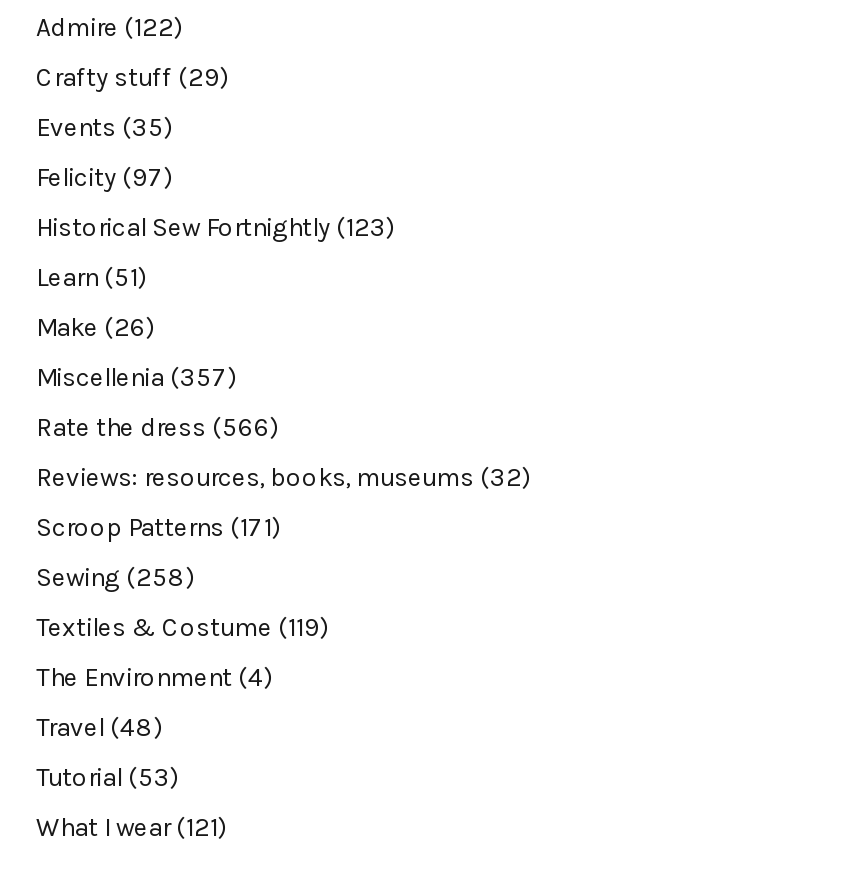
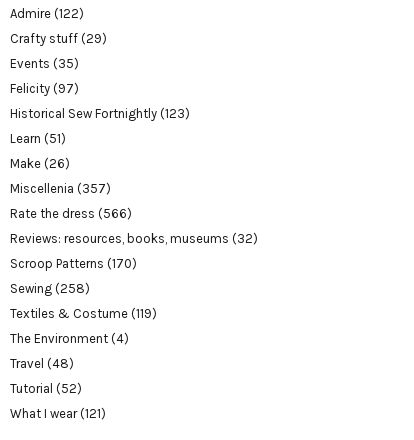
[36,511,282,541] Scroop Patterns (171) -> [10,256,137,271] Scroop Patterns (170)
[36,761,180,791] Tutorial (53) -> [10,381,82,396] Tutorial (52)

